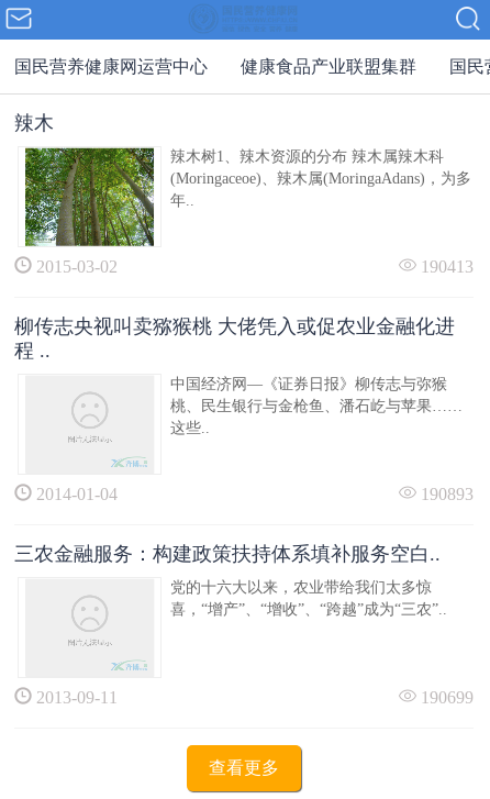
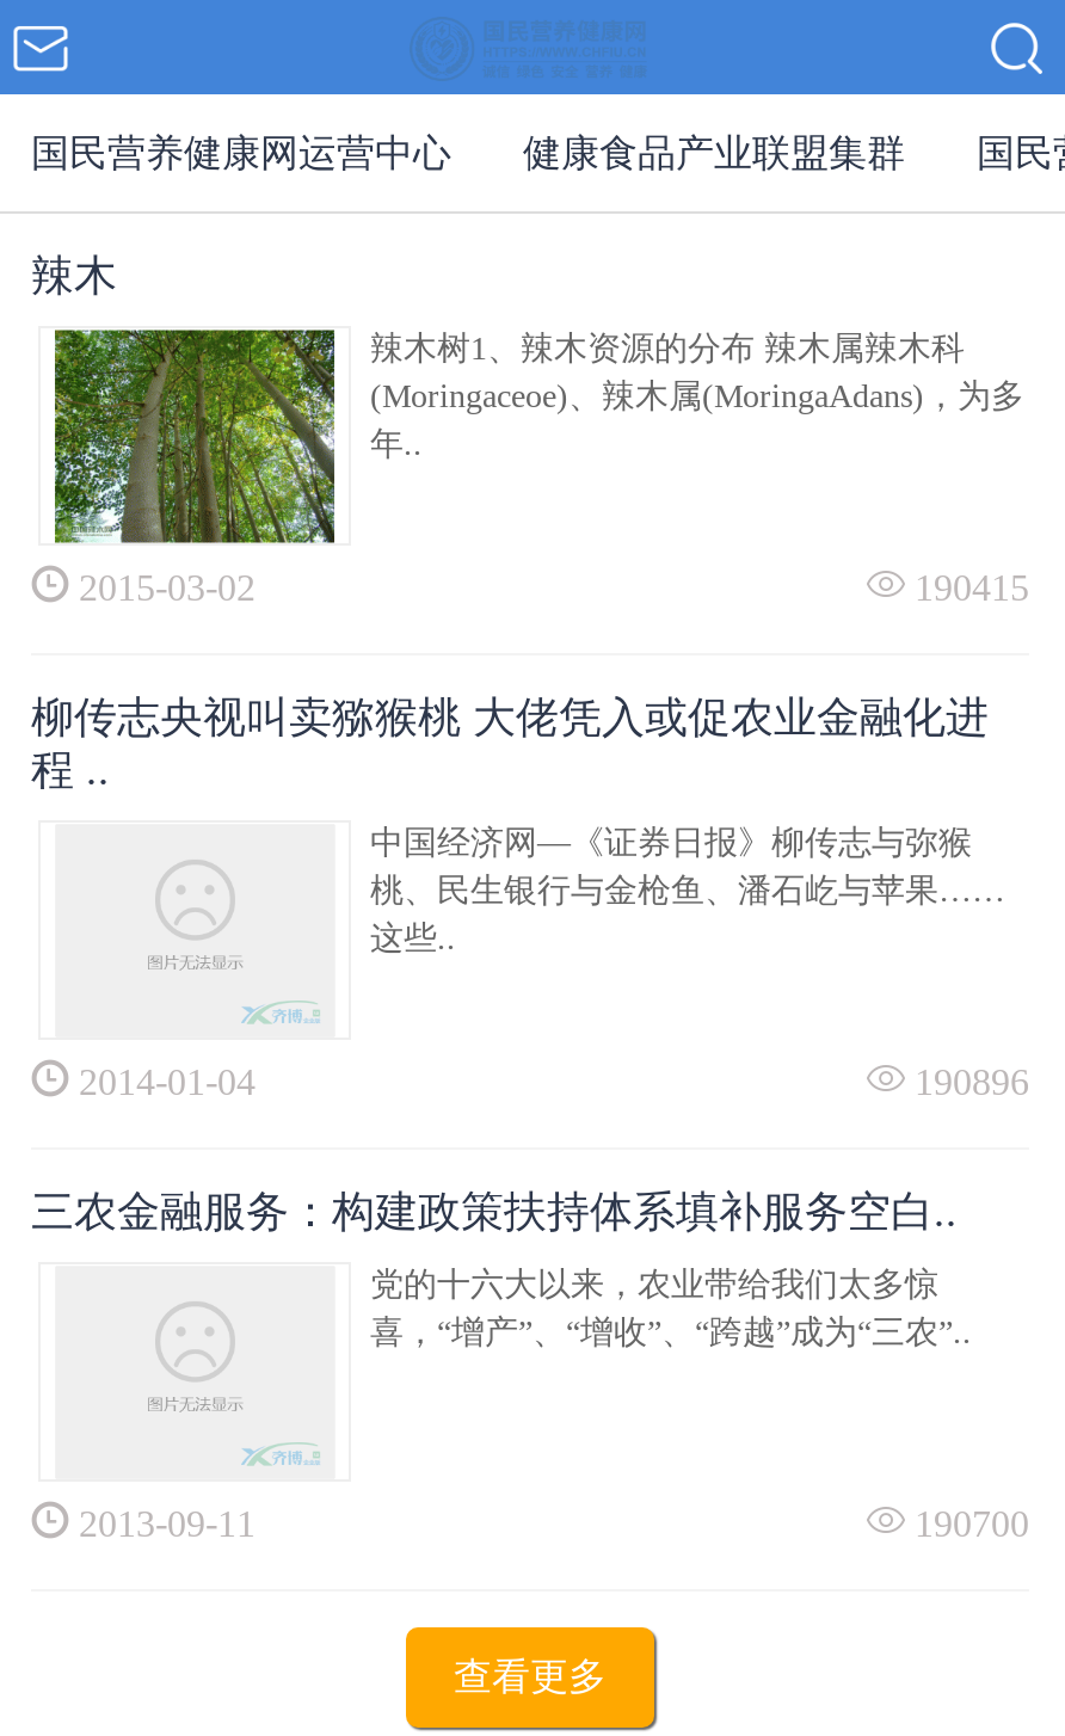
[416,257,474,276] 190413 -> [905,567,1029,608] 190415
[416,485,474,503] 190893 -> [905,1061,1029,1102] 190896
[416,688,474,707] 190699 -> [905,1503,1029,1544] 190700

